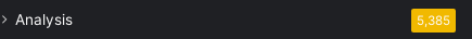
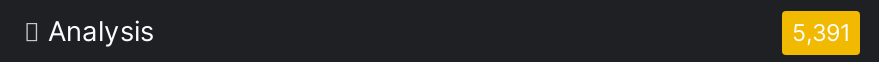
[417,13,450,28] 5,385 -> [792,19,850,47] 5,391

